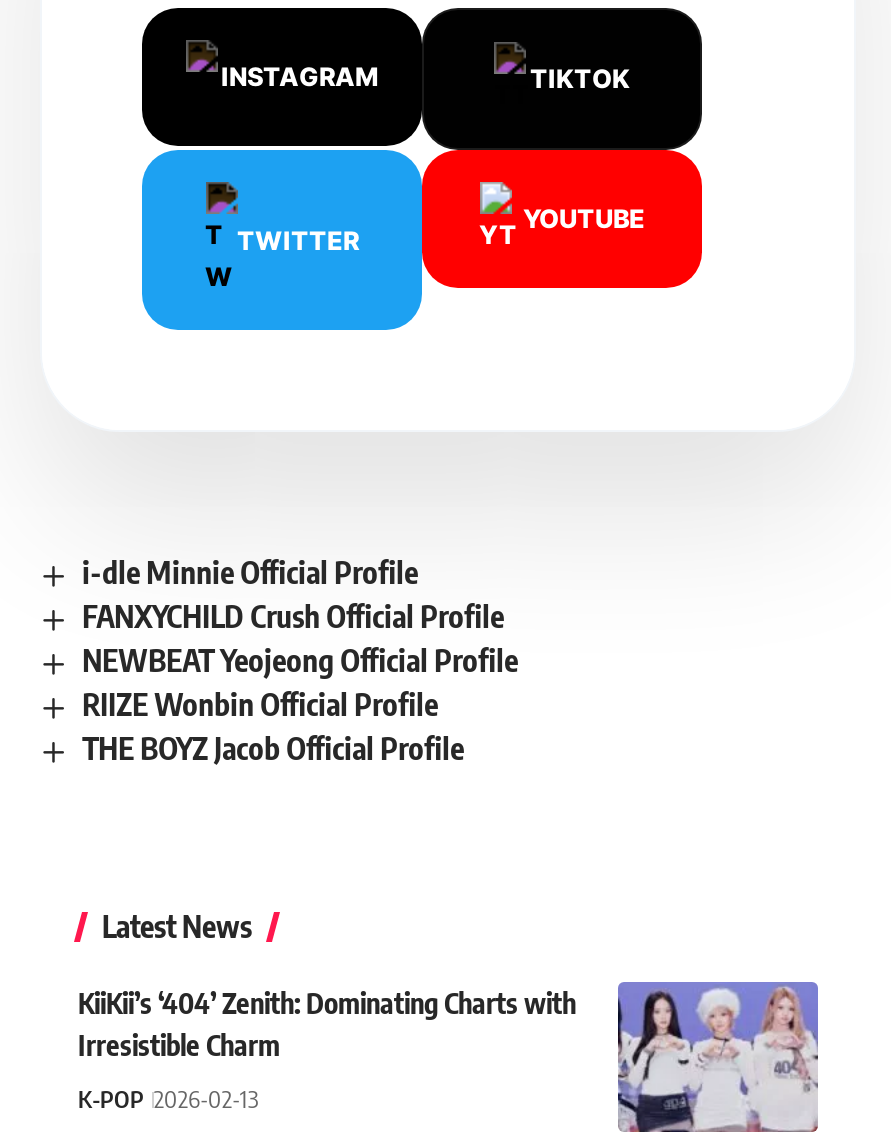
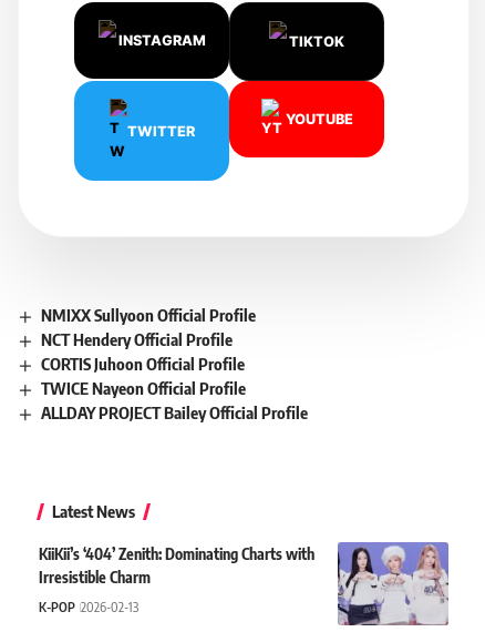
[82,555,418,591] i-dle Minnie Official Profile -> [41,305,256,325] NMIXX Sullyoon Official Profile
[82,599,504,635] FANXYCHILD Crush Official Profile -> [41,330,233,350] NCT Hendery Official Profile
[82,642,518,678] NEWBEAT Yeojeong Official Profile -> [41,354,245,374] CORTIS Juhoon Official Profile
[82,686,438,722] RIIZE Wonbin Official Profile -> [41,378,246,398] TWICE Nayeon Official Profile
[82,730,464,766] THE BOYZ Jacob Official Profile -> [41,402,308,422] ALLDAY PROJECT Bailey Official Profile

